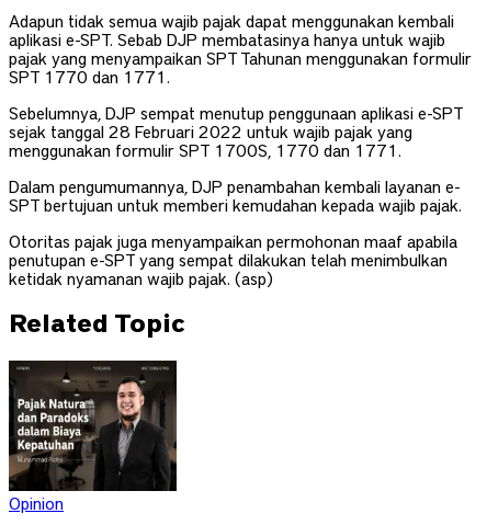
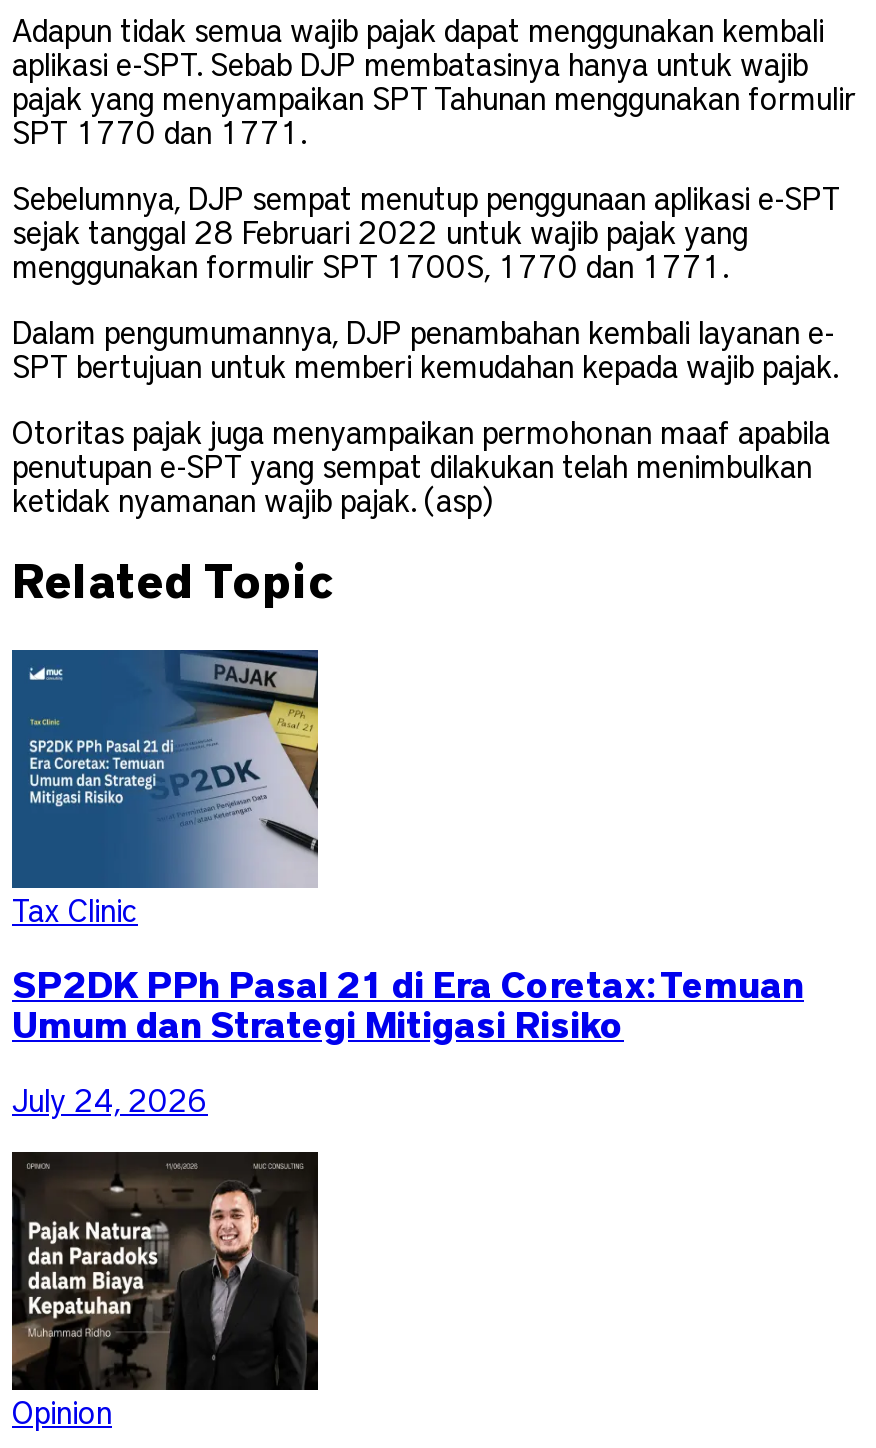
none -> [10,648,804,1117] [image] | Tax Clinic | SP2DK PPh Pasal 21 di Era Coretax: Temuan | Umum dan Strategi Mitigasi Risiko | July 24, 2026

